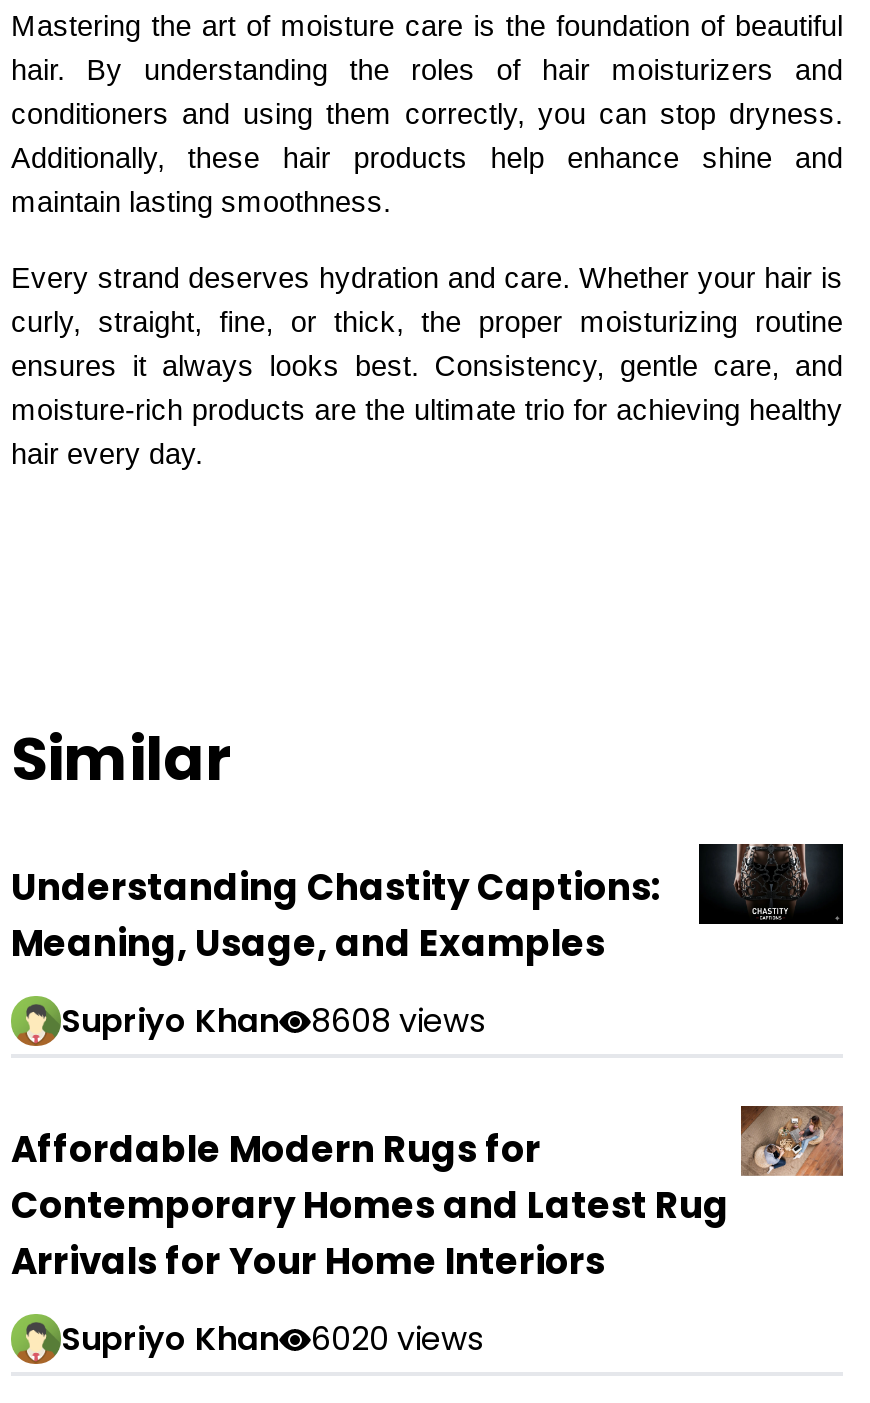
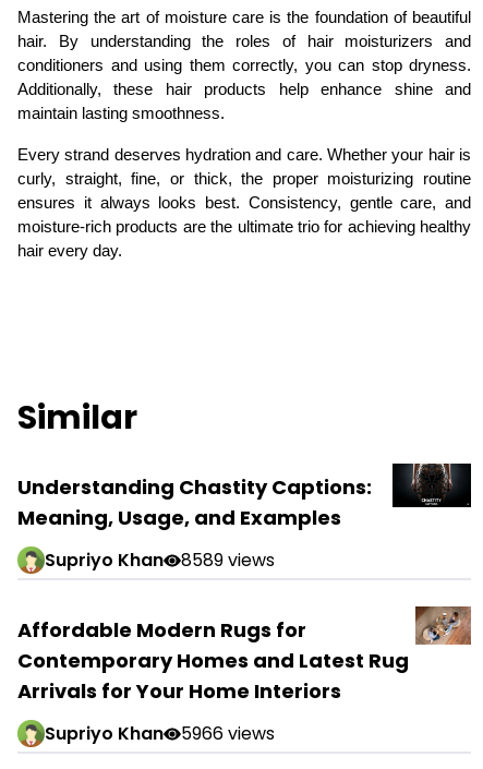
[61,998,485,1044] Supriyo Khan 8608 views -> [45,547,275,573] Supriyo Khan 8589 views
[61,1316,483,1362] Supriyo Khan 6020 views -> [45,721,275,746] Supriyo Khan 5966 views

